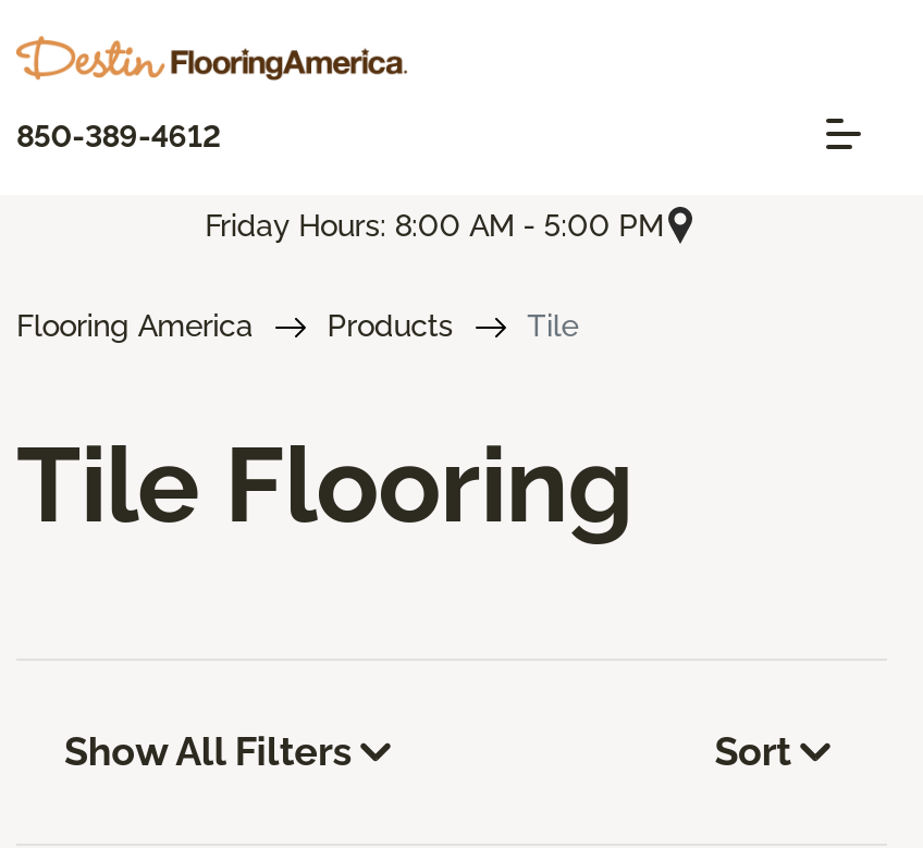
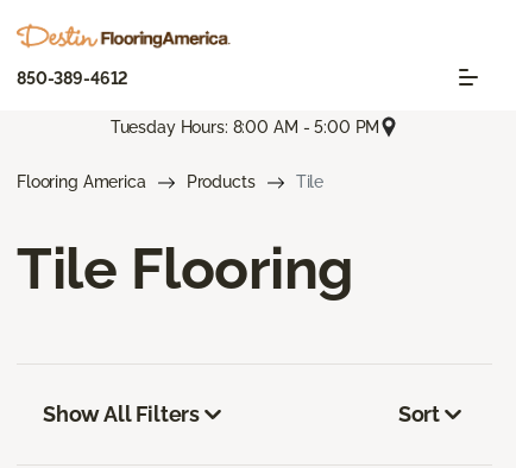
[205,207,664,242] Friday Hours: 8:00 AM - 5:00 PM -> [110,117,380,136] Tuesday Hours: 8:00 AM - 5:00 PM

